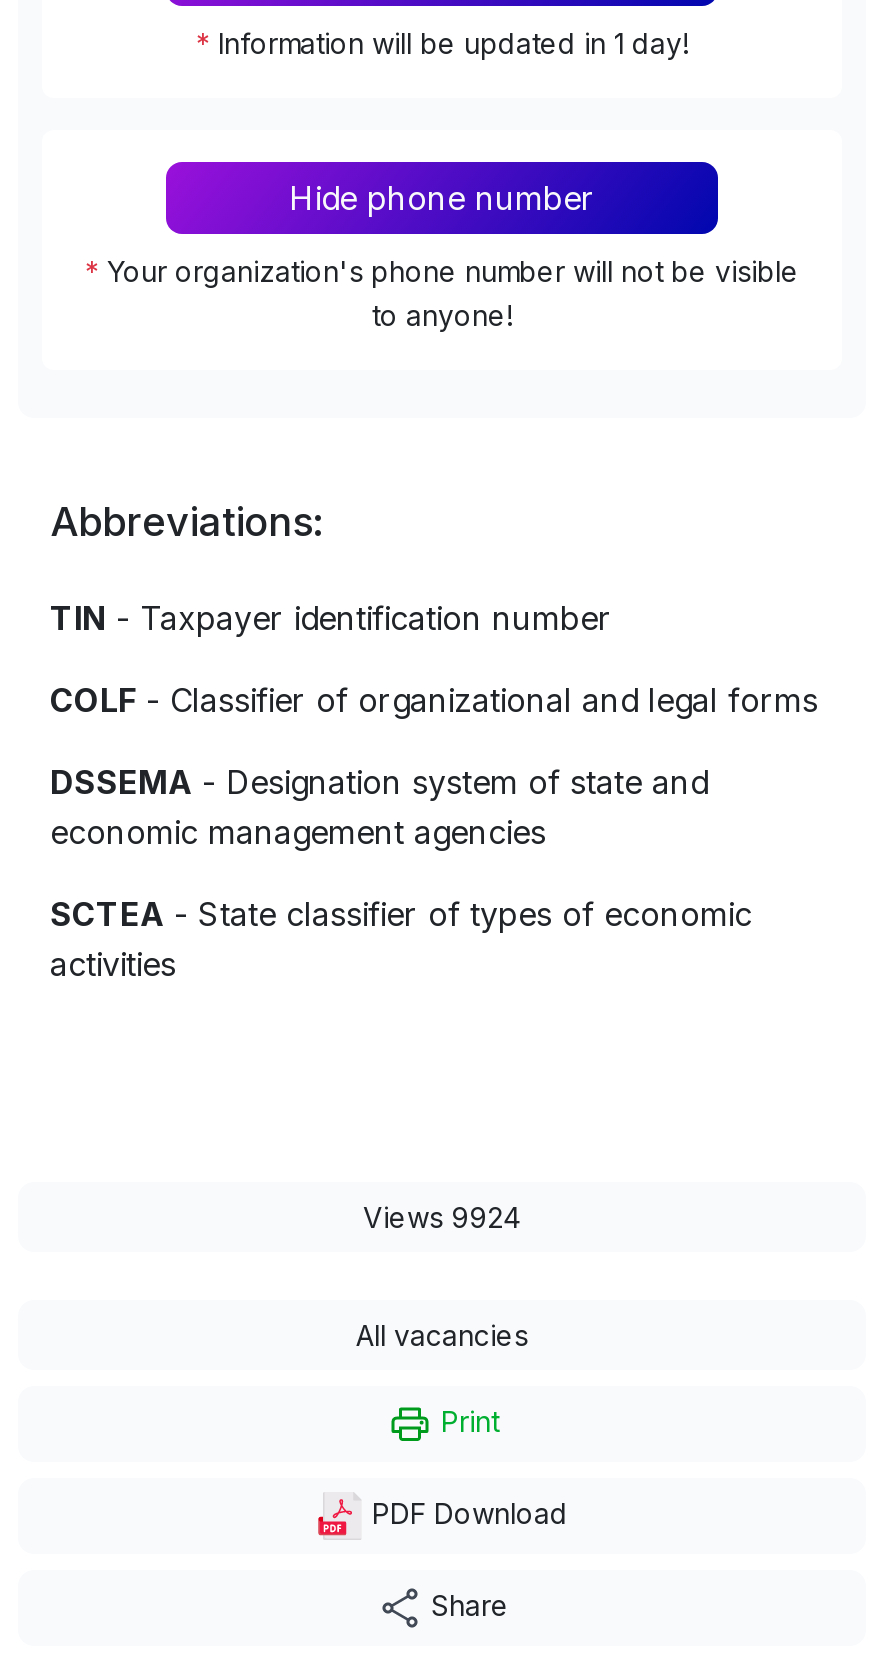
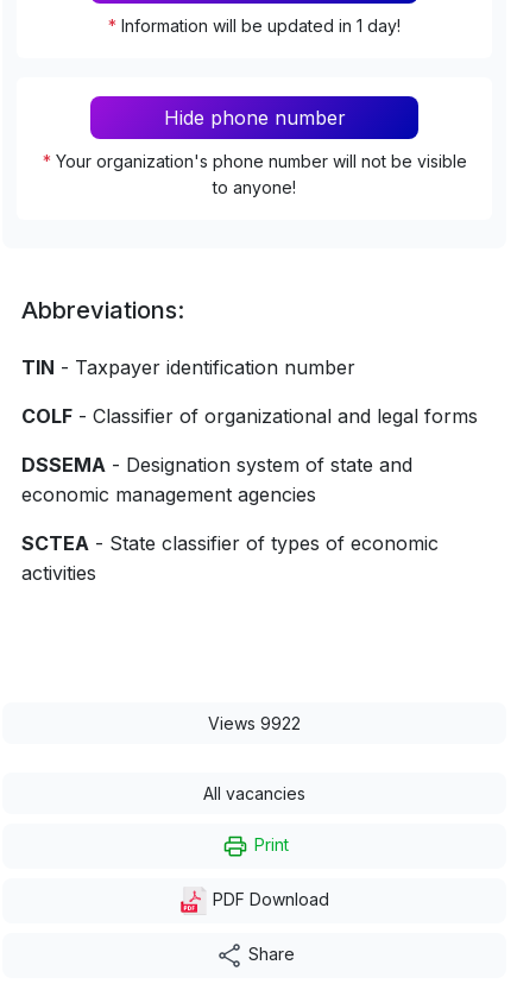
[363,1199,521,1233] Views 9924 -> [208,712,301,733] Views 9922

